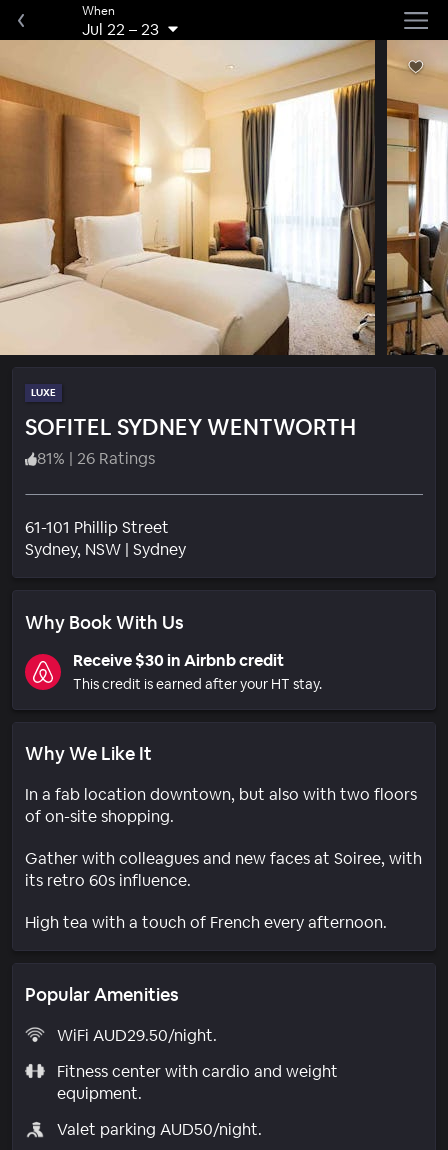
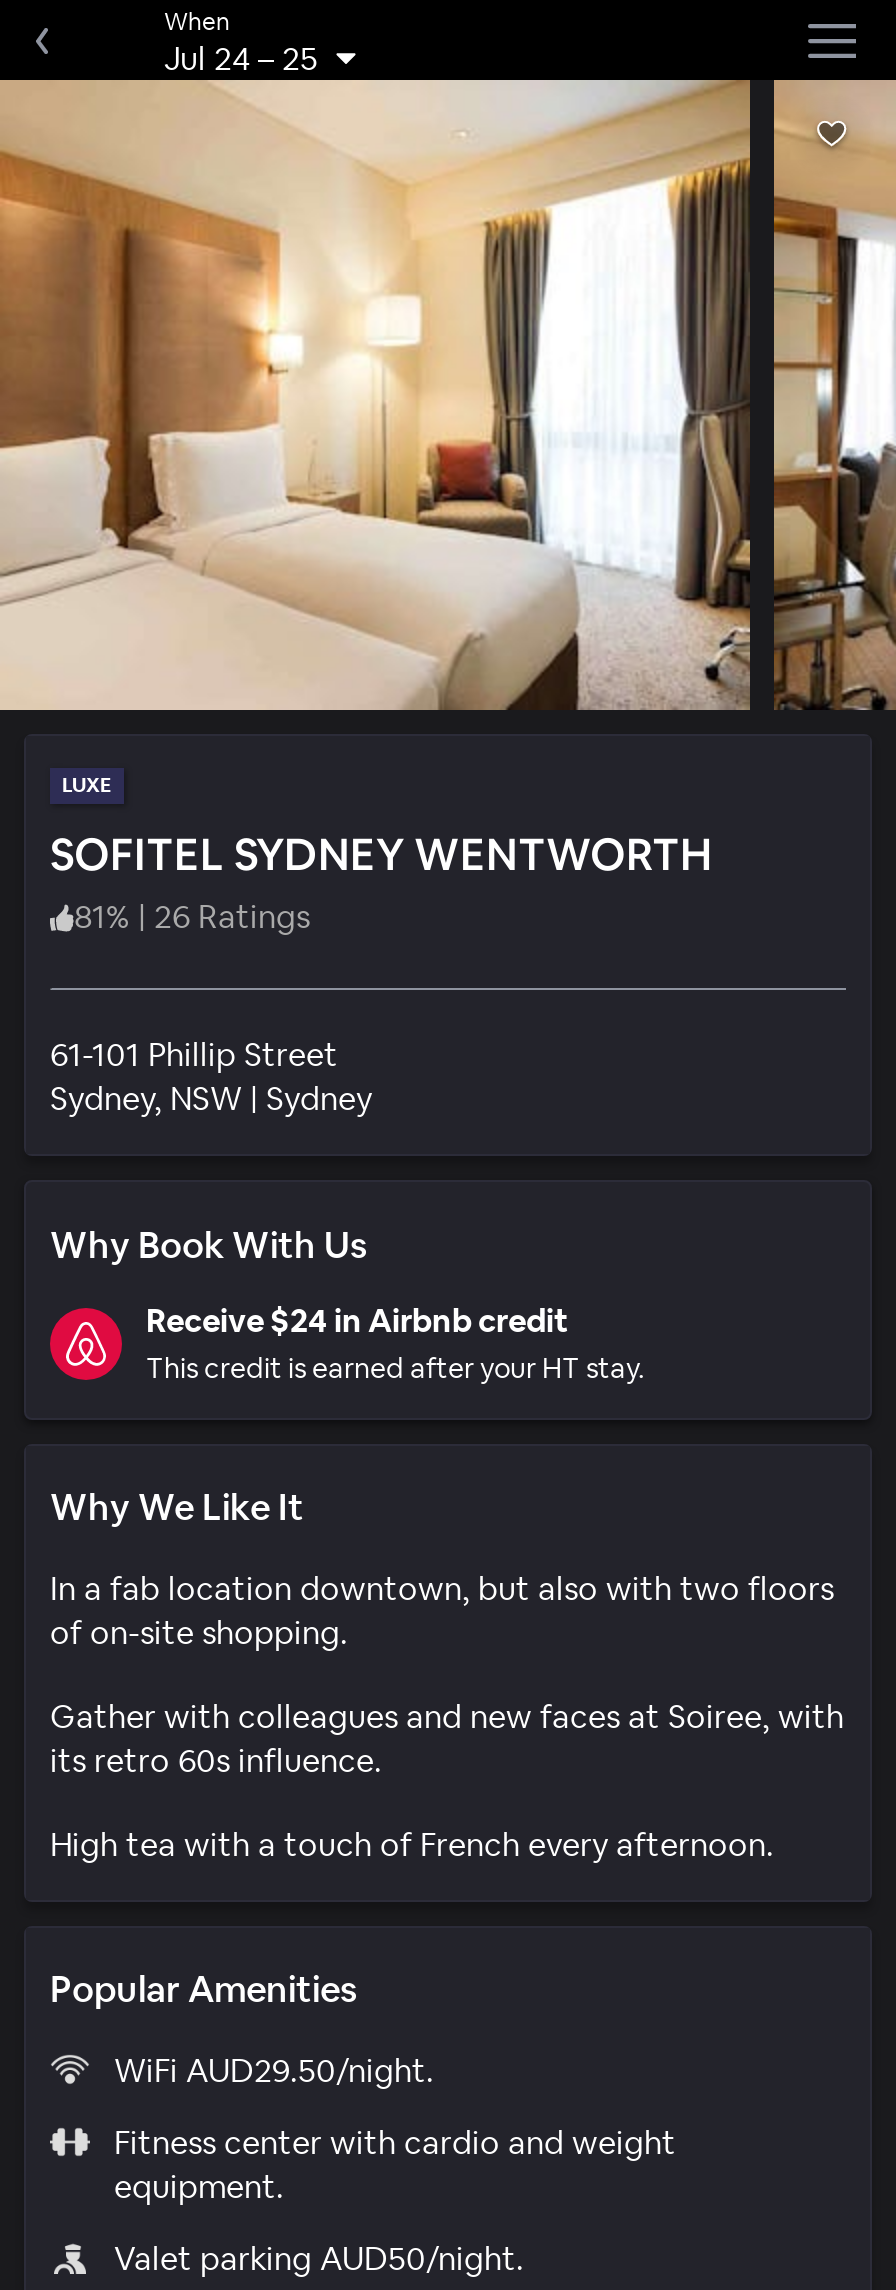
[82,18,159,39] Jul 22 – 23 -> [164,37,318,79] Jul 24 – 25
[73,650,284,671] Receive $30 in Airbnb credit -> [146,1300,568,1342] Receive $24 in Airbnb credit

